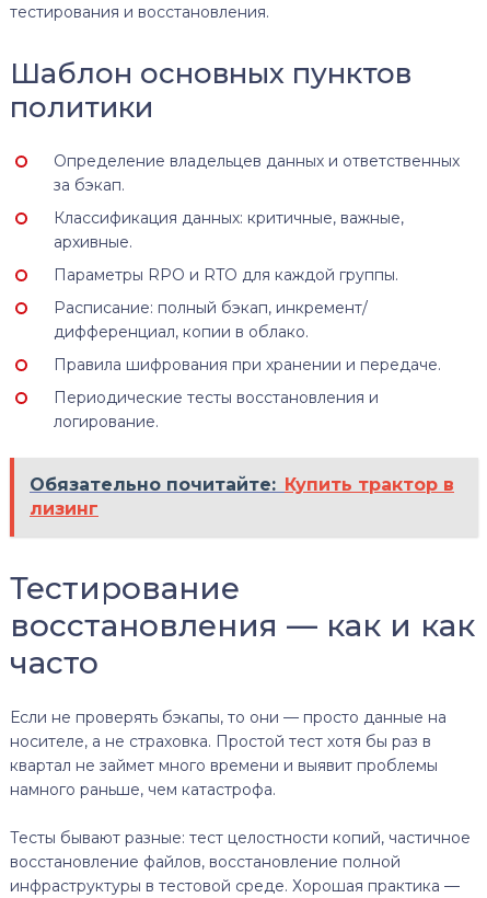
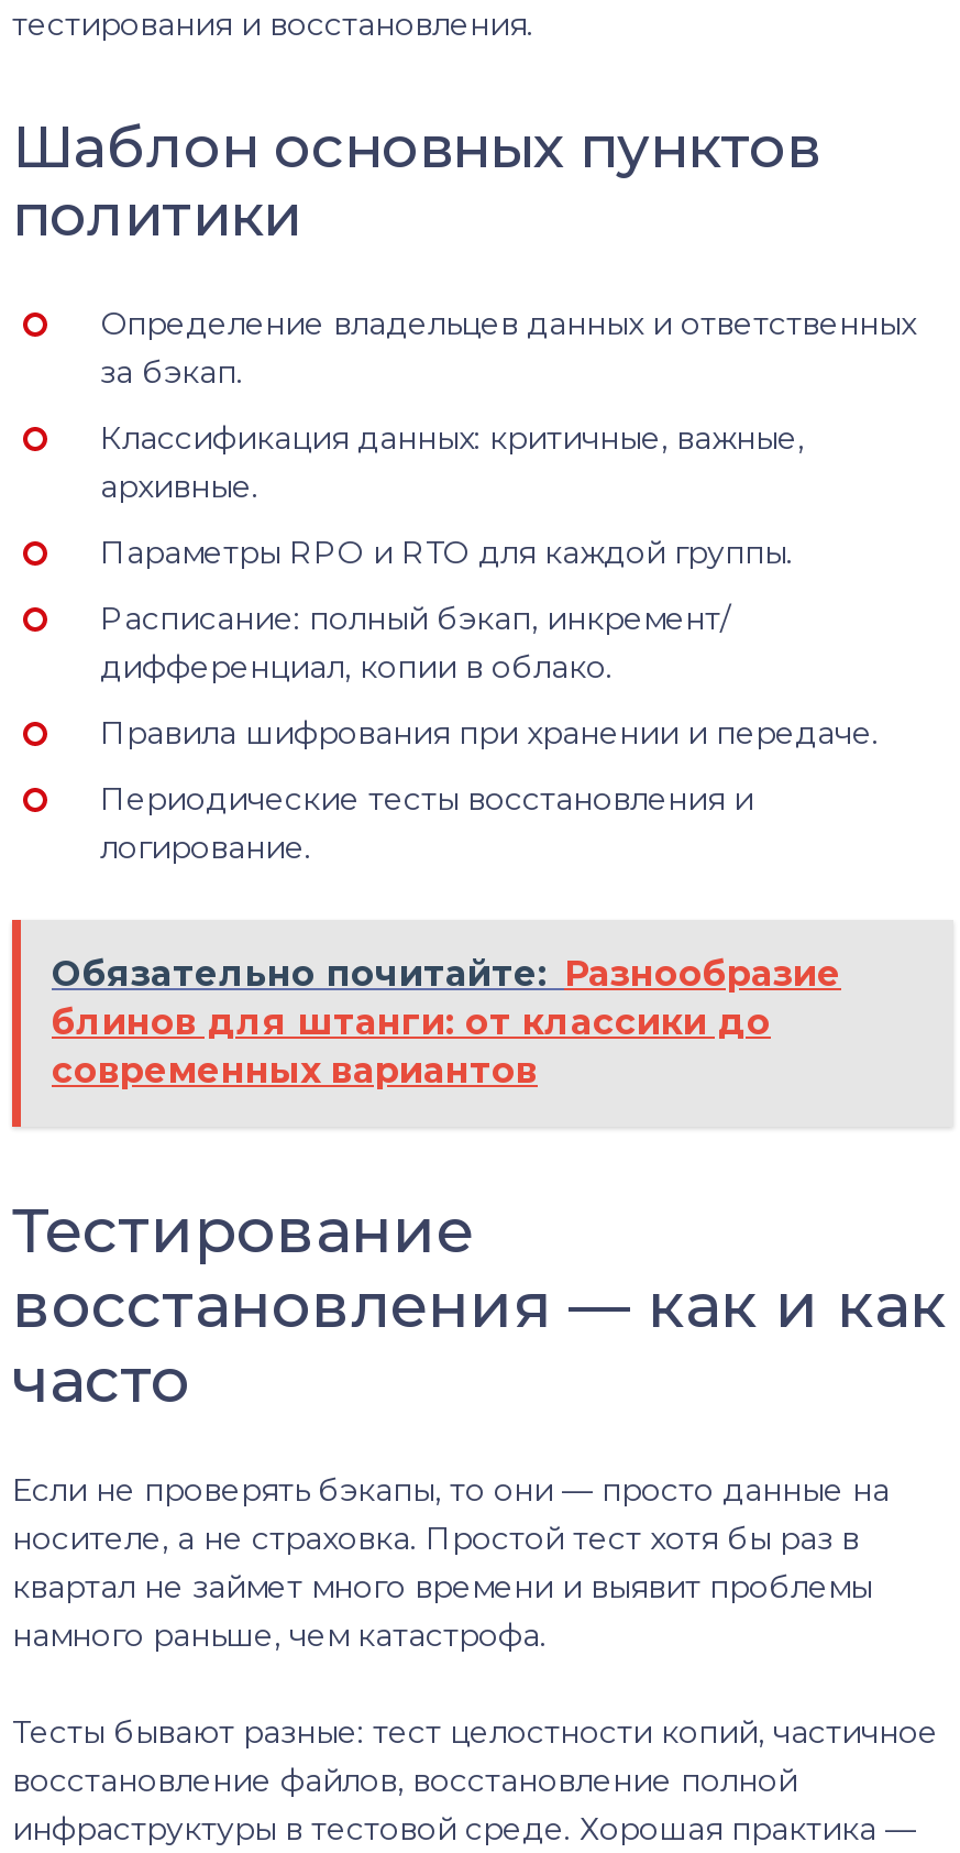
[30,474,454,519] Обязательно почитайте: Купить трактор в | лизинг -> [52,953,841,1092] Обязательно почитайте: Разнообразие | блинов для штанги: от классики до | современных вариантов

